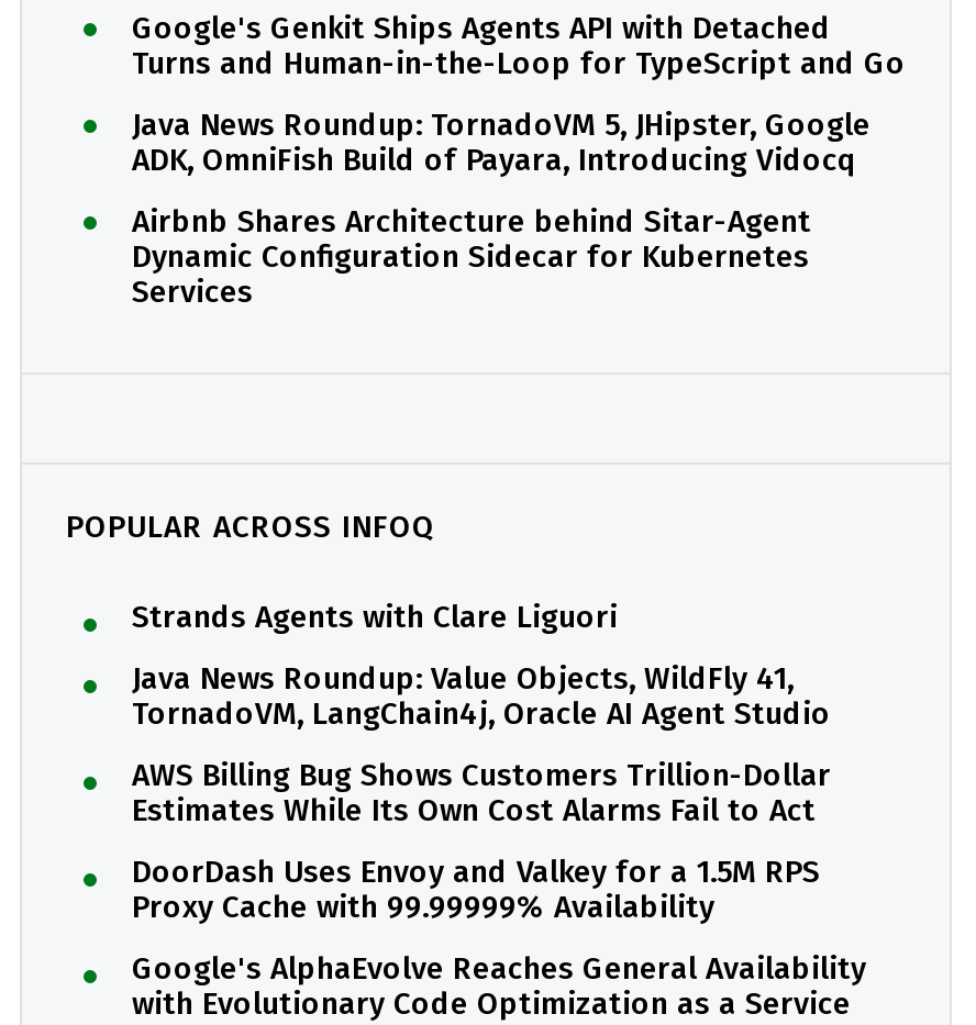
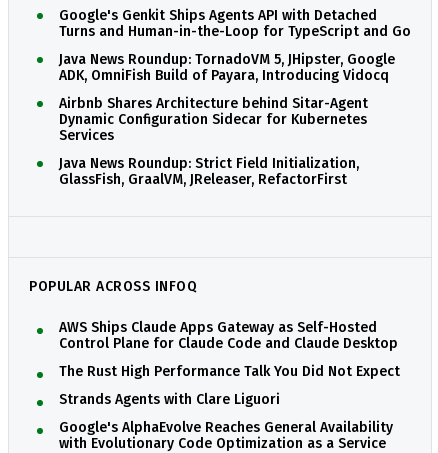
none -> [59,155,359,188] Java News Roundup: Strict Field Initialization, | GlassFish, GraalVM, JReleaser, RefactorFirst
moved [66,509,435,546] -> [29,278,197,295]: POPULAR ACROSS INFOQ
none -> [59,319,400,380] AWS Ships Claude Apps Gateway as Self-Hosted | Control Plane for Claude Code and Claude Desktop | The Rust High Performance Talk You Did Not Expect
moved [132,599,618,636] -> [59,391,280,408]: Strands Agents with Clare Liguori
[132,660,831,926] Java News Roundup: Value Objects, WildFly 41, | TornadoVM, LangChain4j, Oracle AI Agent Studio | AWS Billing Bug Shows Customers Trillion-Dollar | Estimates While Its Own Cost Alarms Fail to Act | DoorDash Uses Envoy and Valkey for a 1.5M RPS | Proxy Cache with 99.99999% Availability -> none

